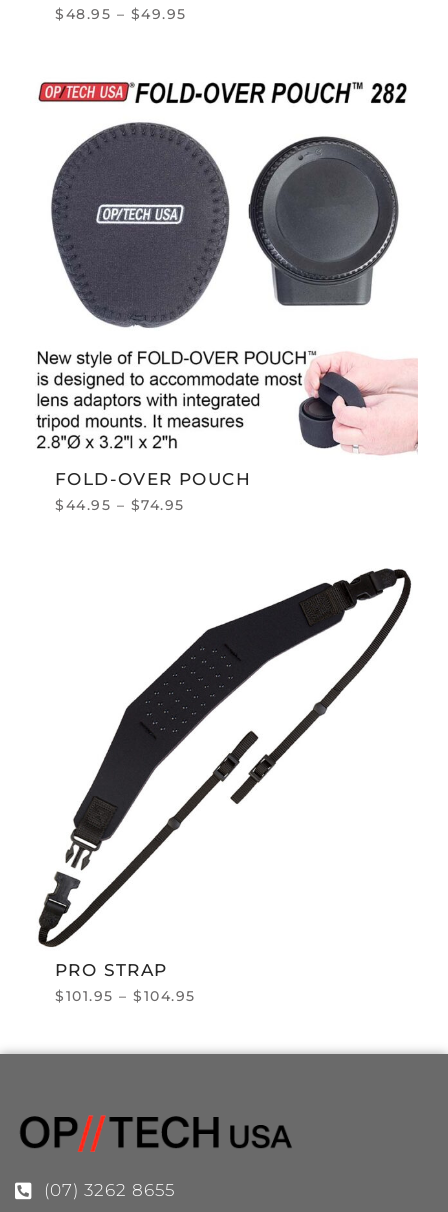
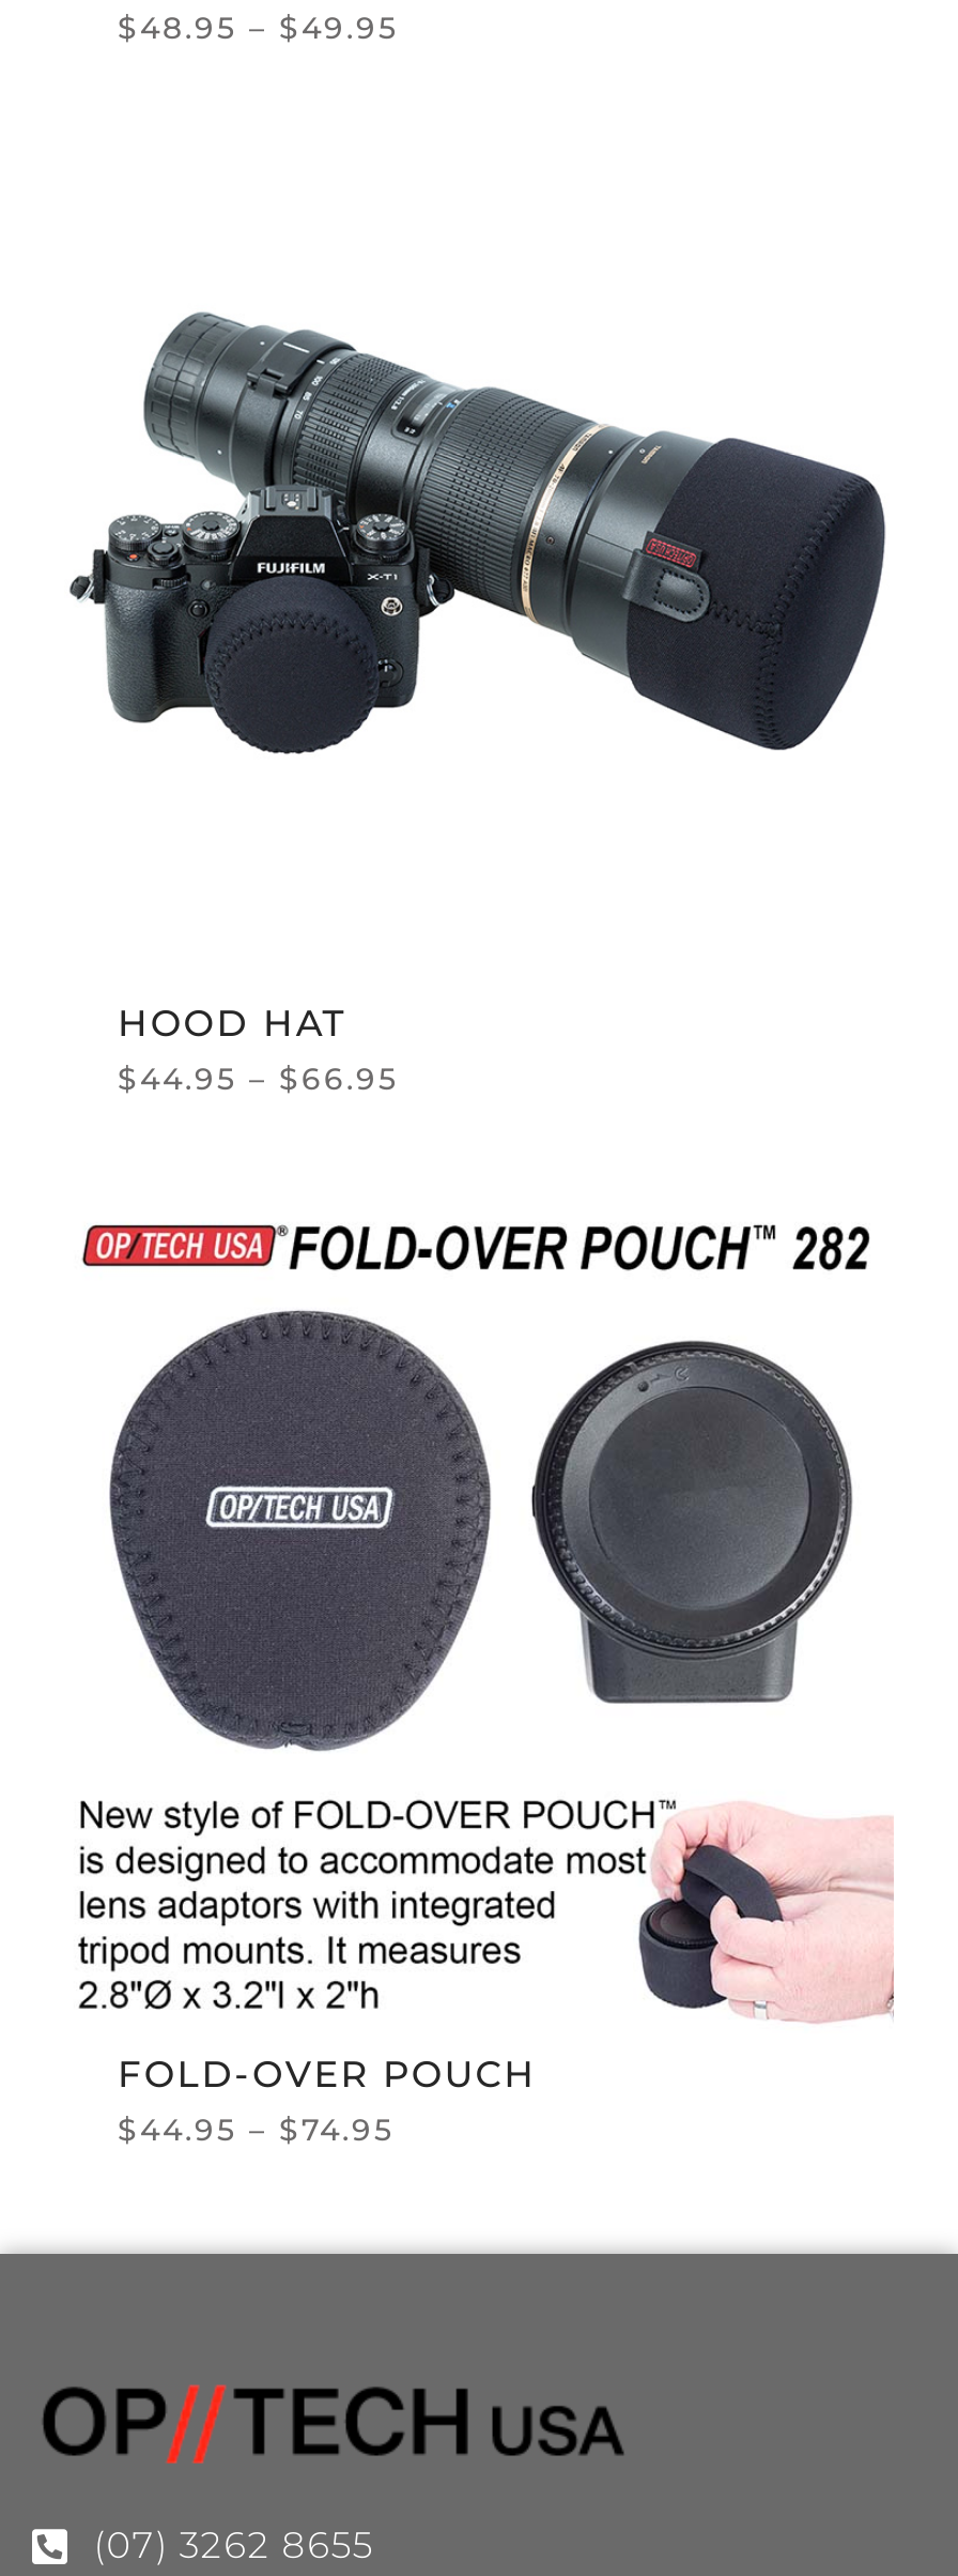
none -> [68,310,887,756] [image]
none -> [118,1002,399,1099] HOOD HAT | $44.95 – $66.95
moved [49,120,231,329] -> [105,1306,494,1753]: [image]
moved [37,349,419,514] -> [79,1796,896,2150]: [image] | FOLD-OVER POUCH | $44.95 – $74.95
[37,567,418,1005] [image] | PRO STRAP | $101.95 – $104.95 -> none

